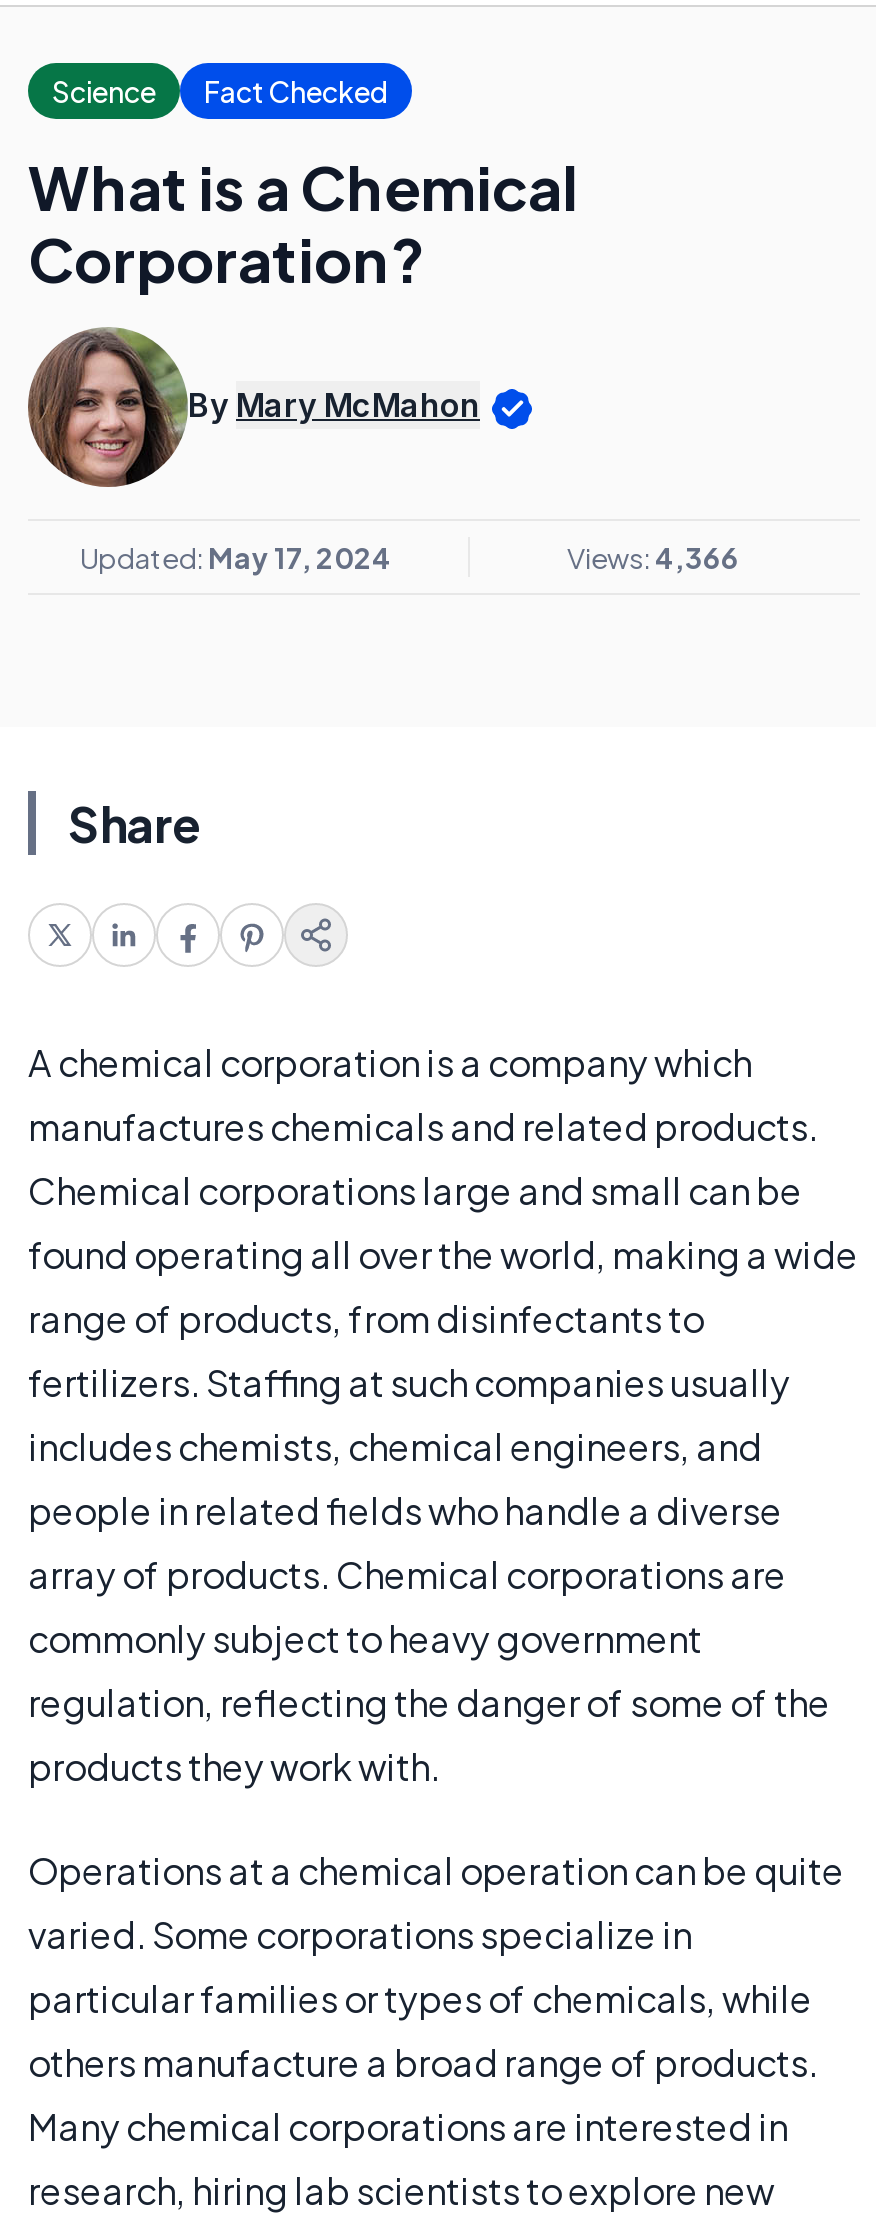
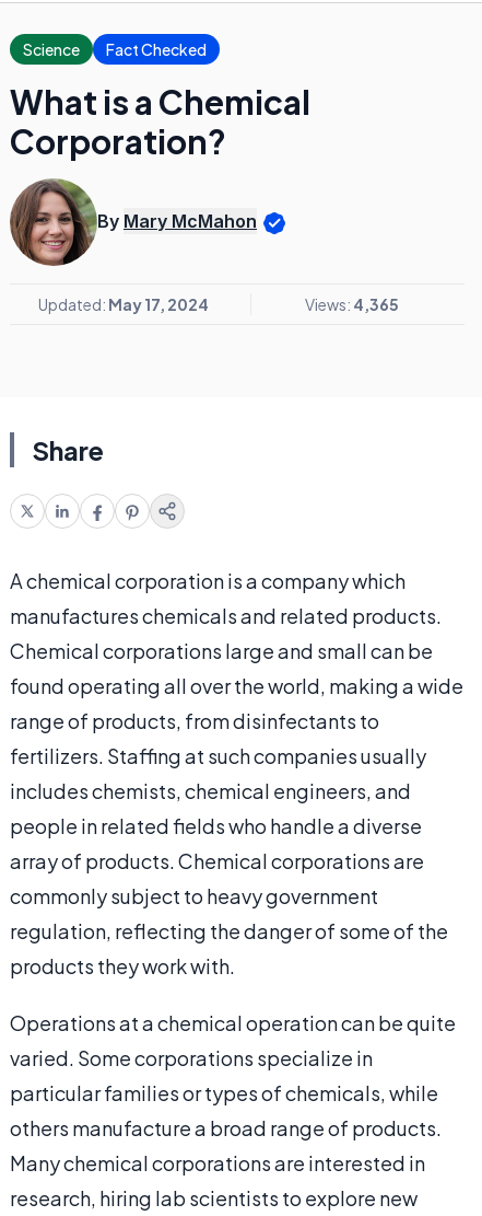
[567,539,739,575] Views: 4,366 -> [304,294,398,314] Views: 4,365

